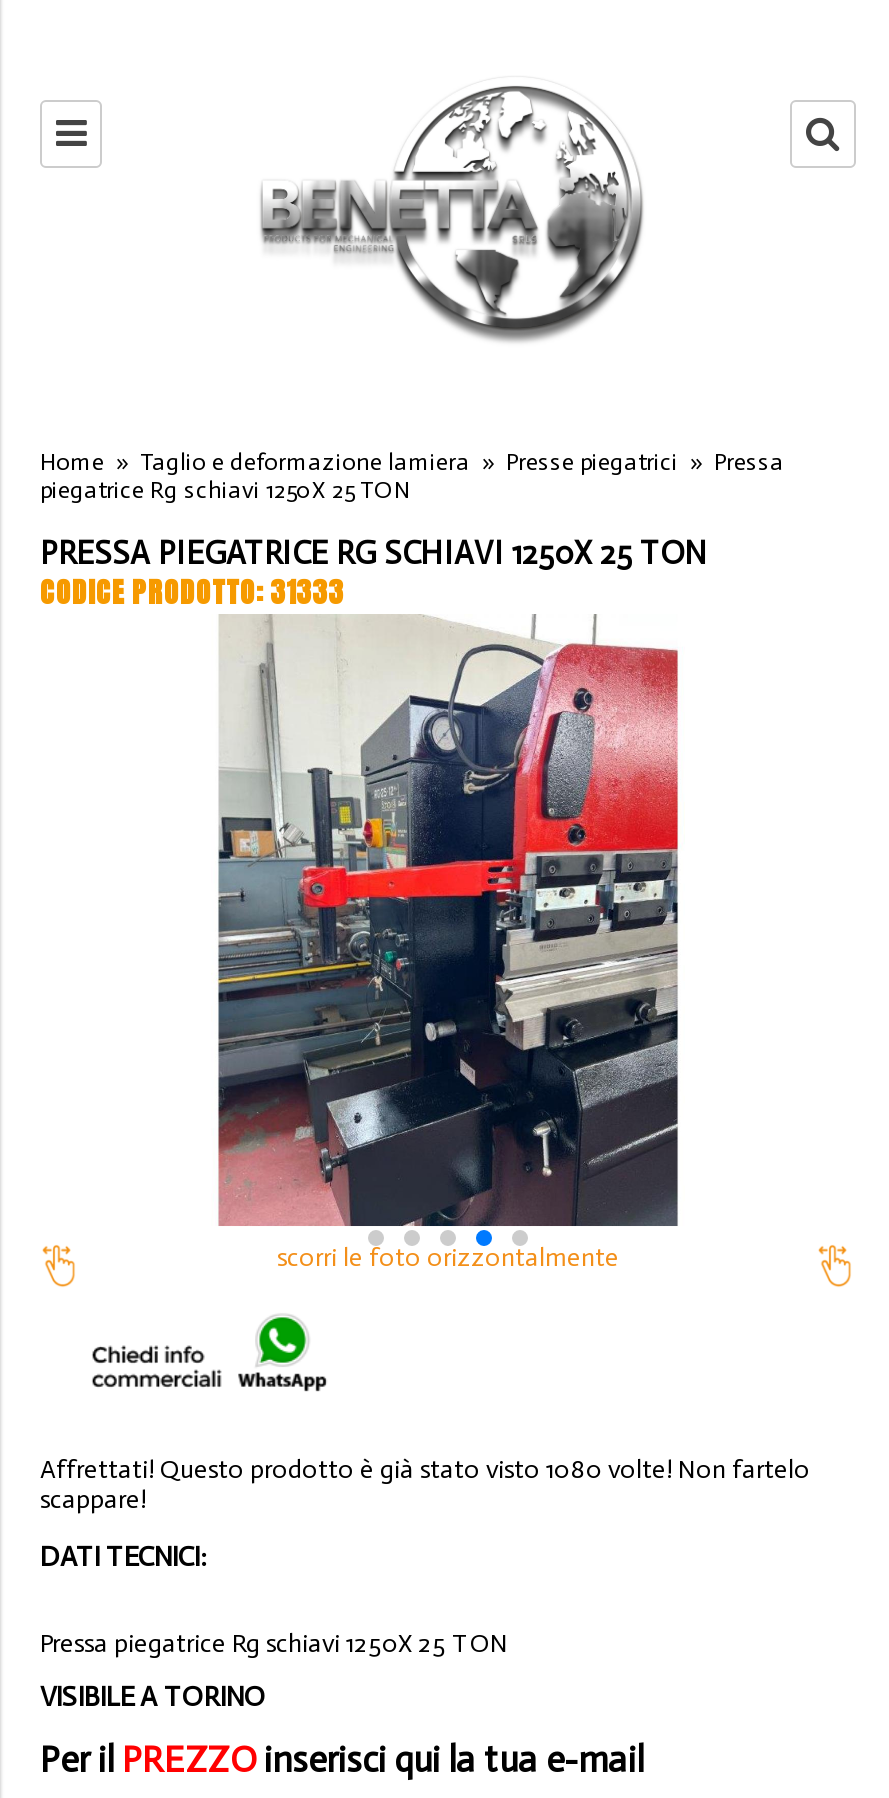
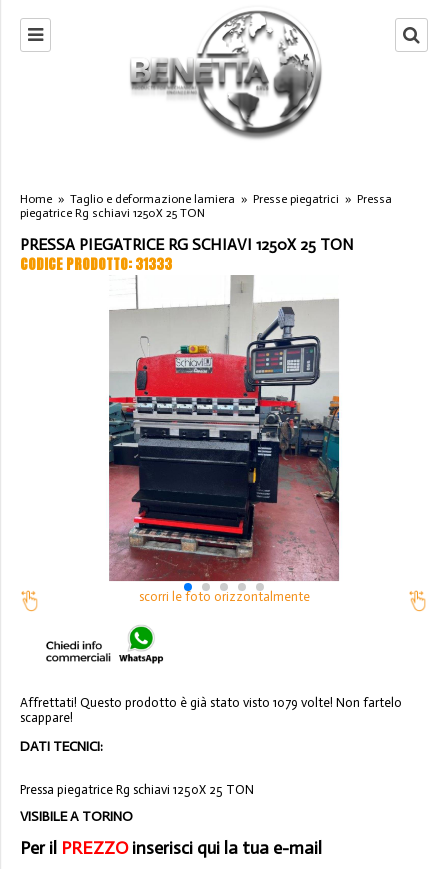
[216,614,680,1238] [image] -> [108,275,340,587] [image]
[40,1455,810,1485] Affrettati! Questo prodotto è già stato visto 1080 volte! Non fartelo -> [20,695,402,710] Affrettati! Questo prodotto è già stato visto 1079 volte! Non fartelo

